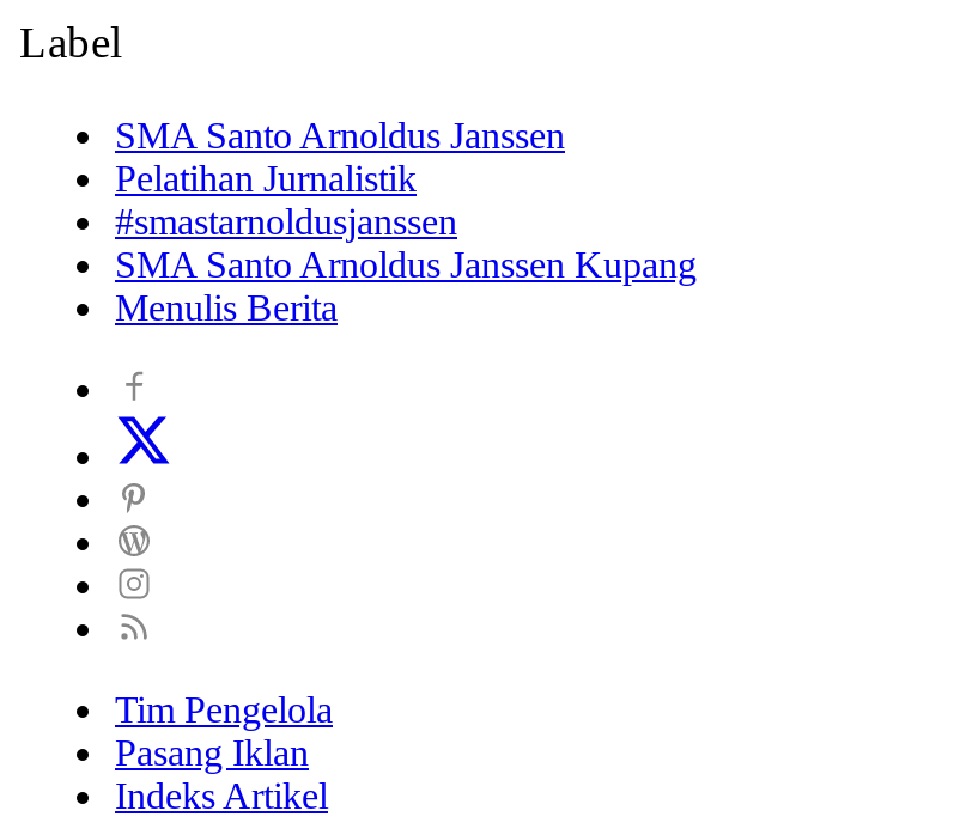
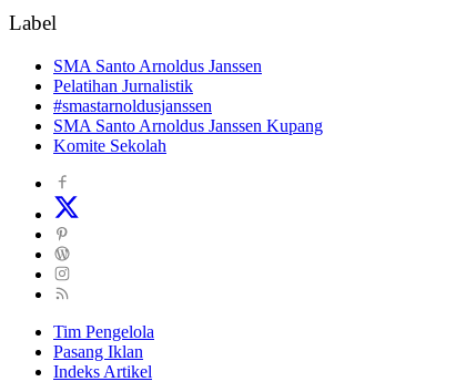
[115,287,338,327] Menulis Berita -> [53,136,166,155] Komite Sekolah

